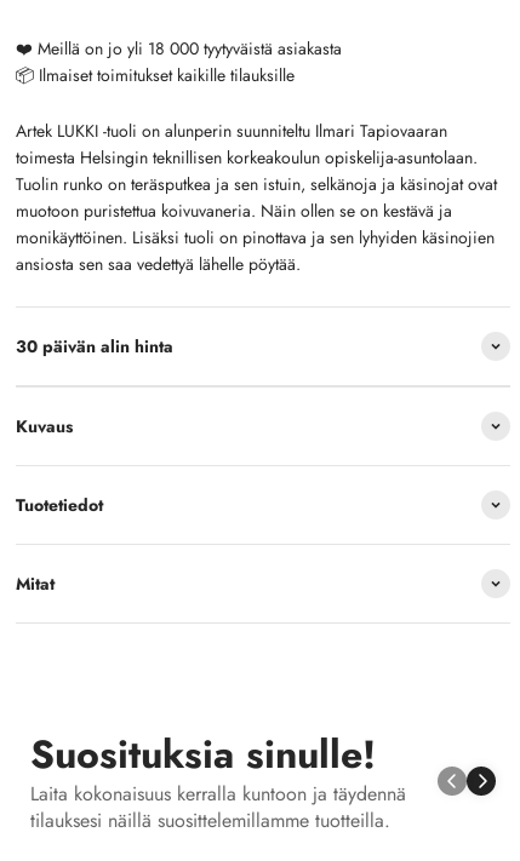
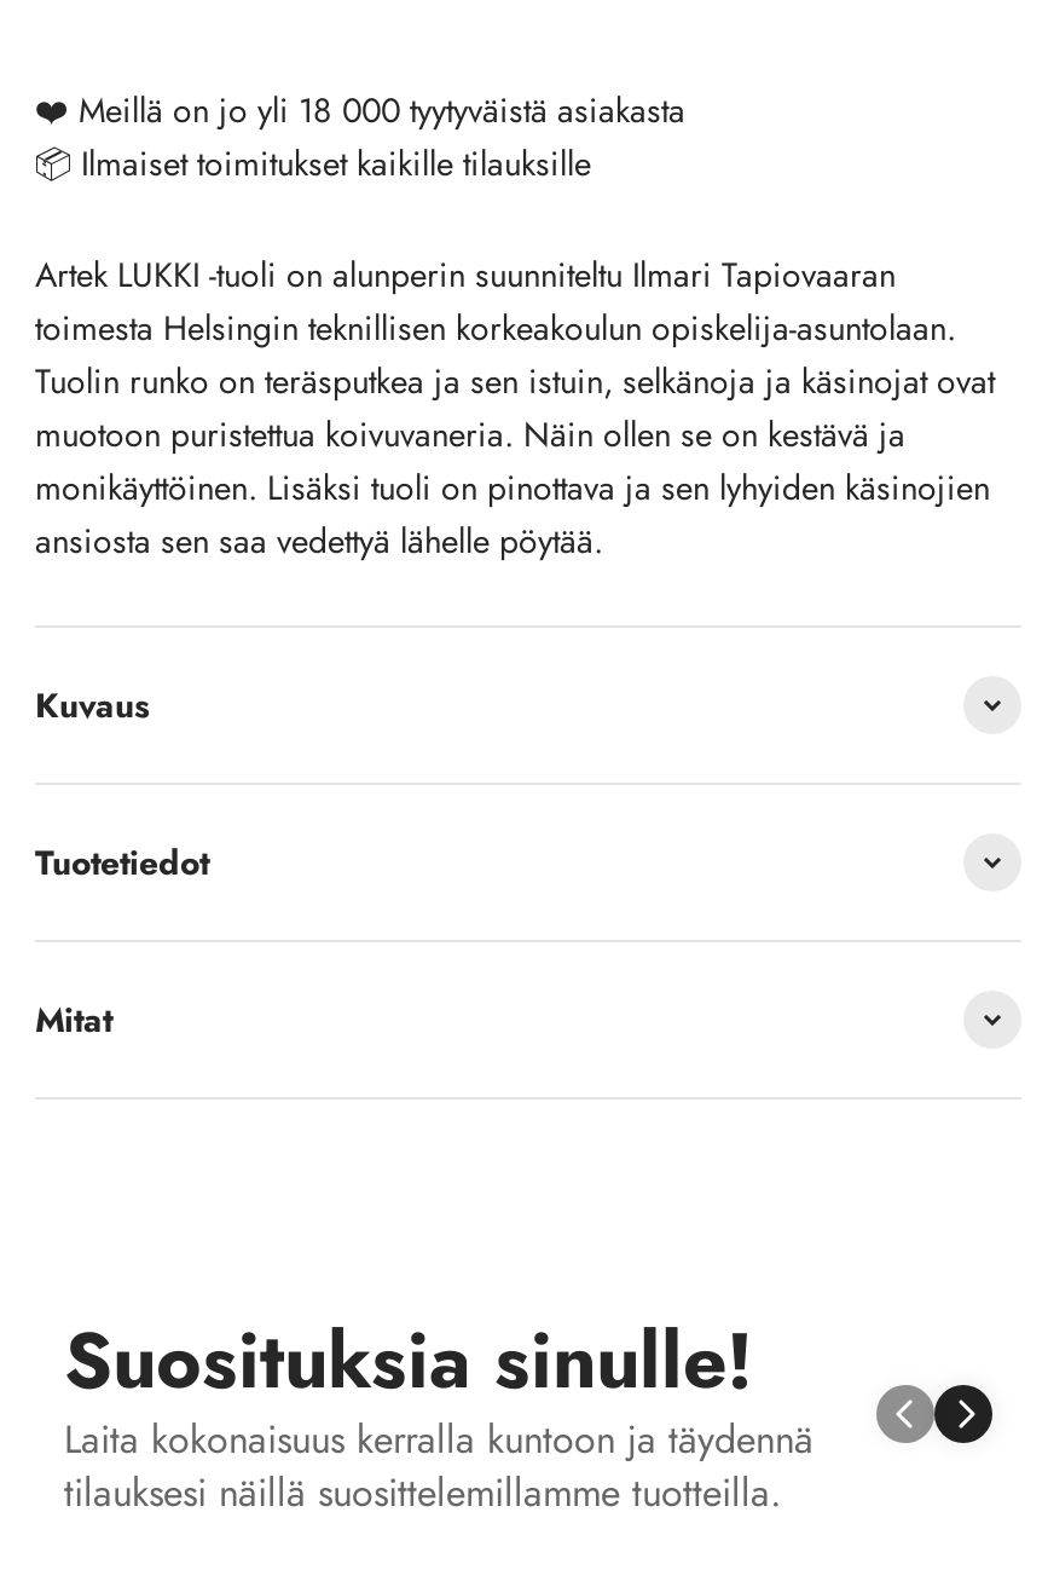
[16,334,173,358] 30 päivän alin hinta -> none

